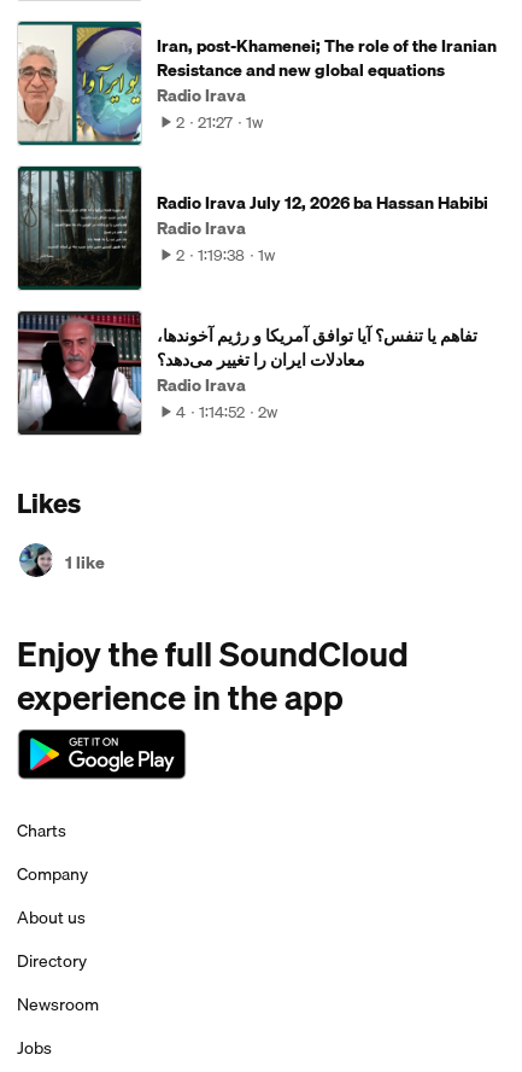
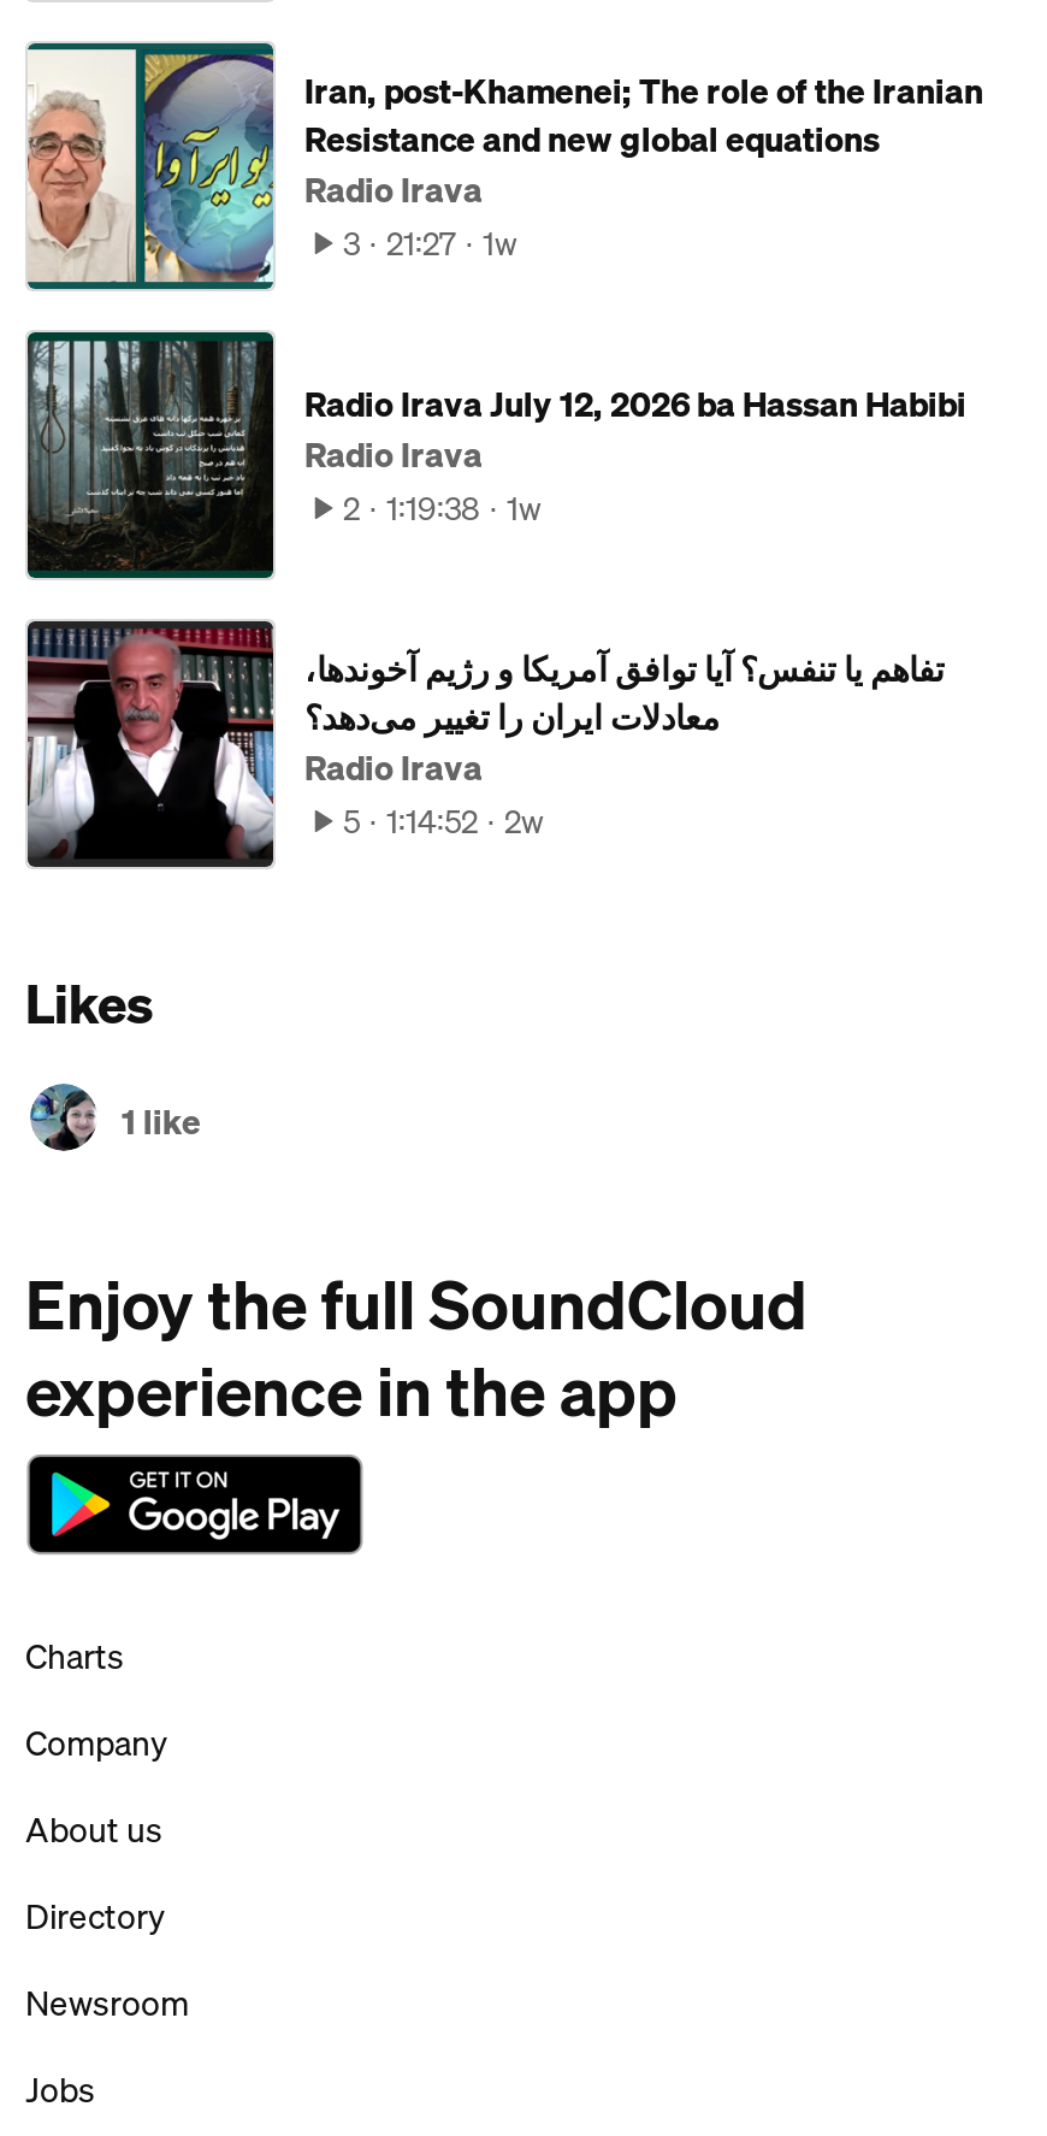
[176,110,263,134] 2 21:27 1w -> [343,219,516,267] 3 21:27 1w
[176,400,277,424] 4 1:14:52 2w -> [343,797,543,845] 5 1:14:52 2w

